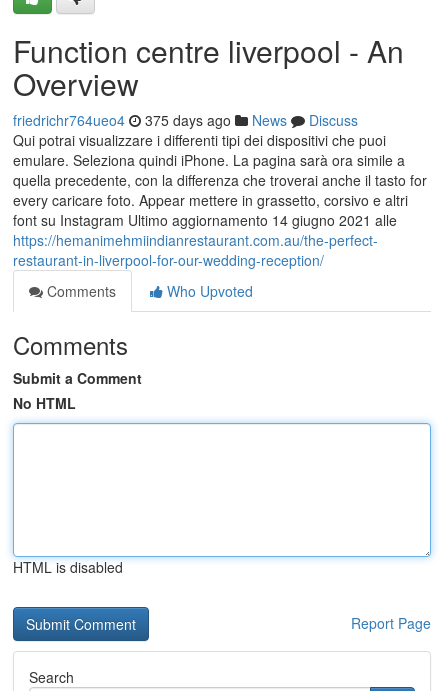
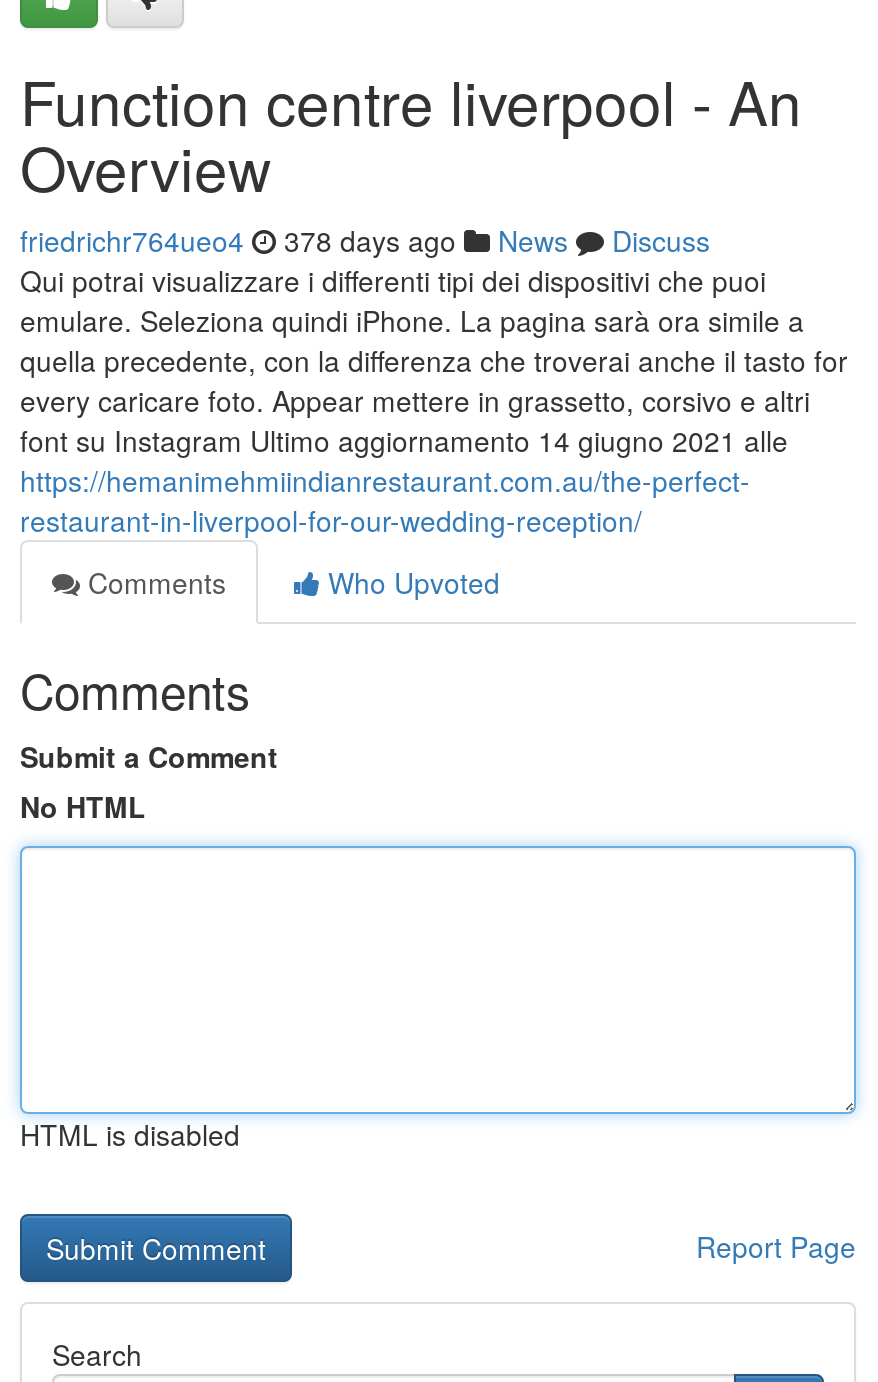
[13,110,358,130] friedrichr764ueo4 375 days ago News Discuss -> [20,220,710,260] friedrichr764ueo4 378 days ago News Discuss

